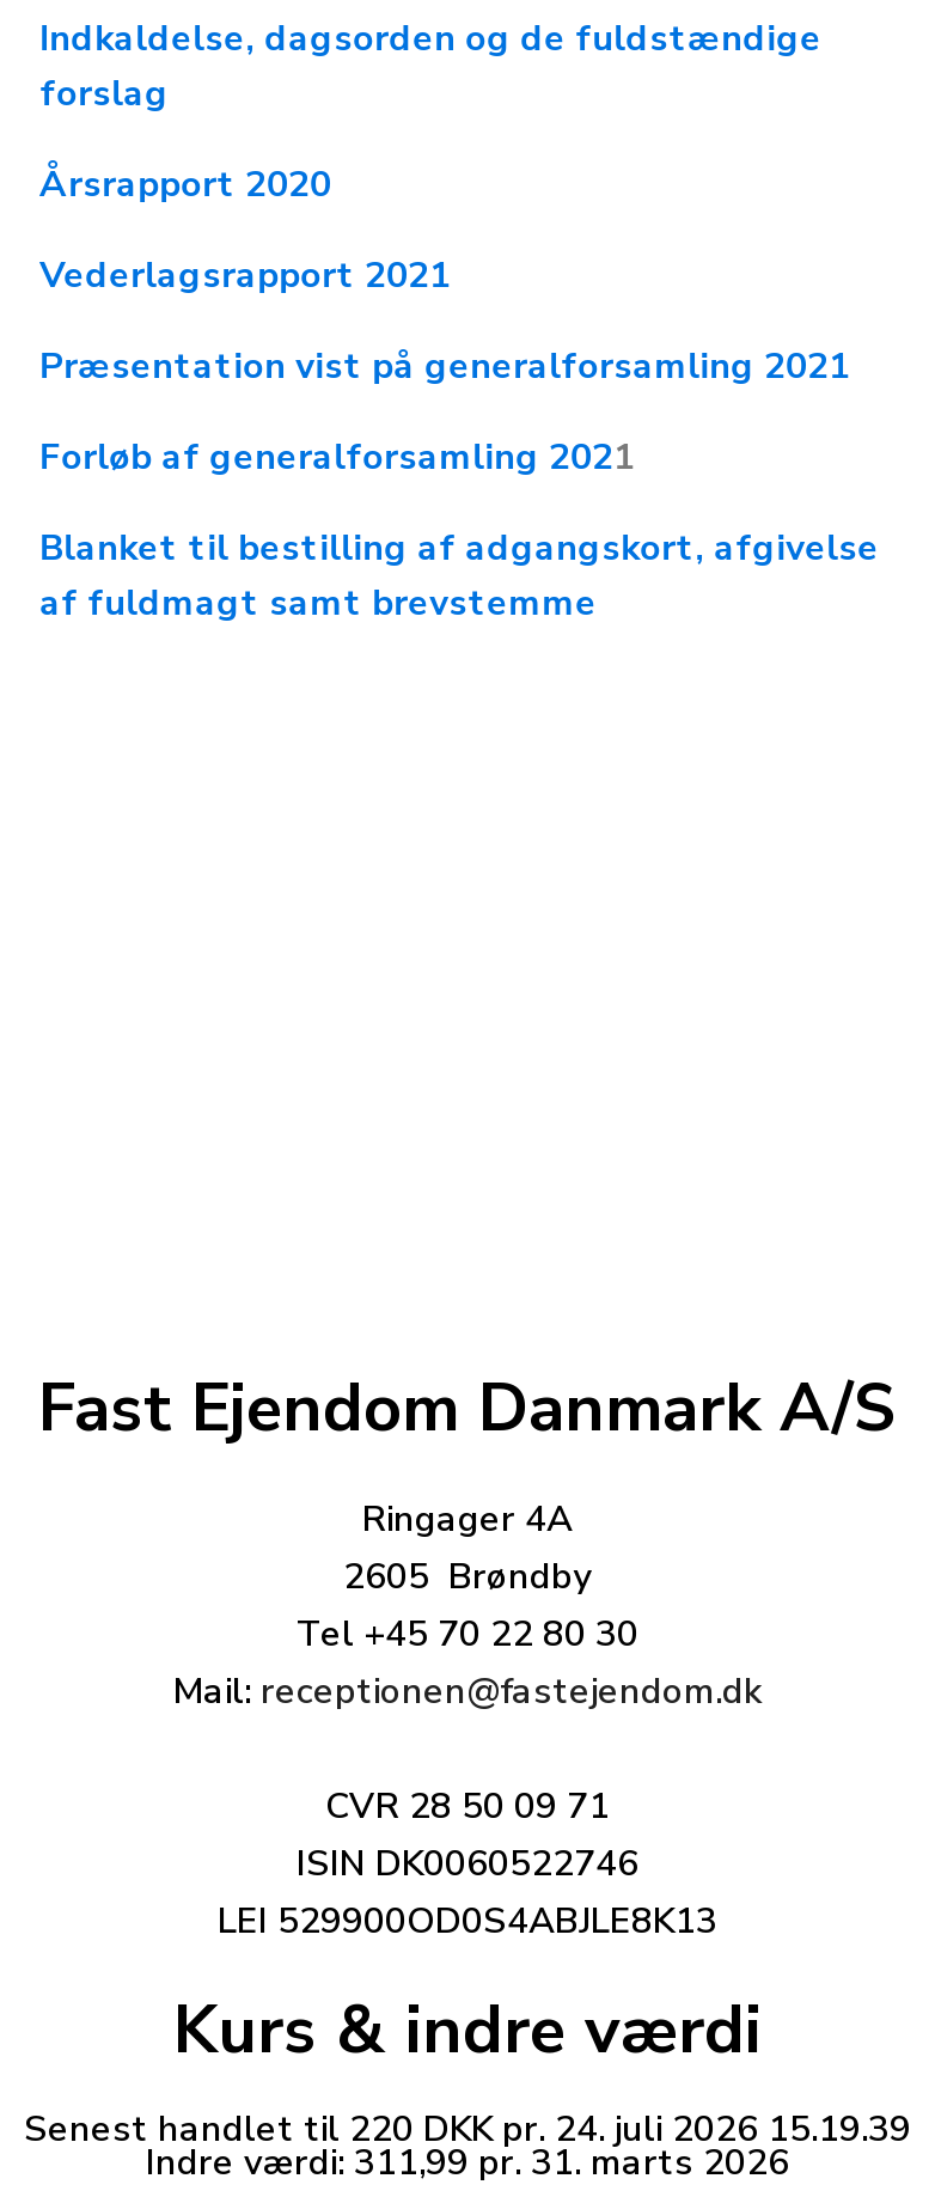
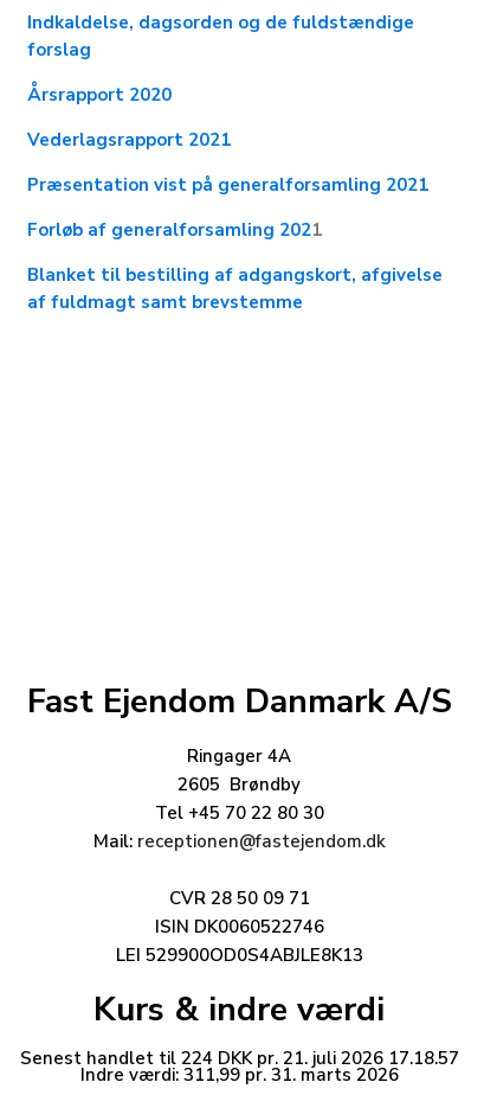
[24,2105,911,2153] Senest handlet til 220 DKK pr. 24. juli 2026 15.19.39 -> [20,1047,459,1070] Senest handlet til 224 DKK pr. 21. juli 2026 17.18.57

